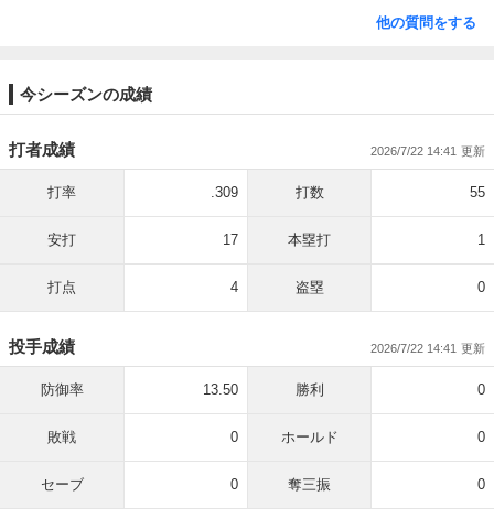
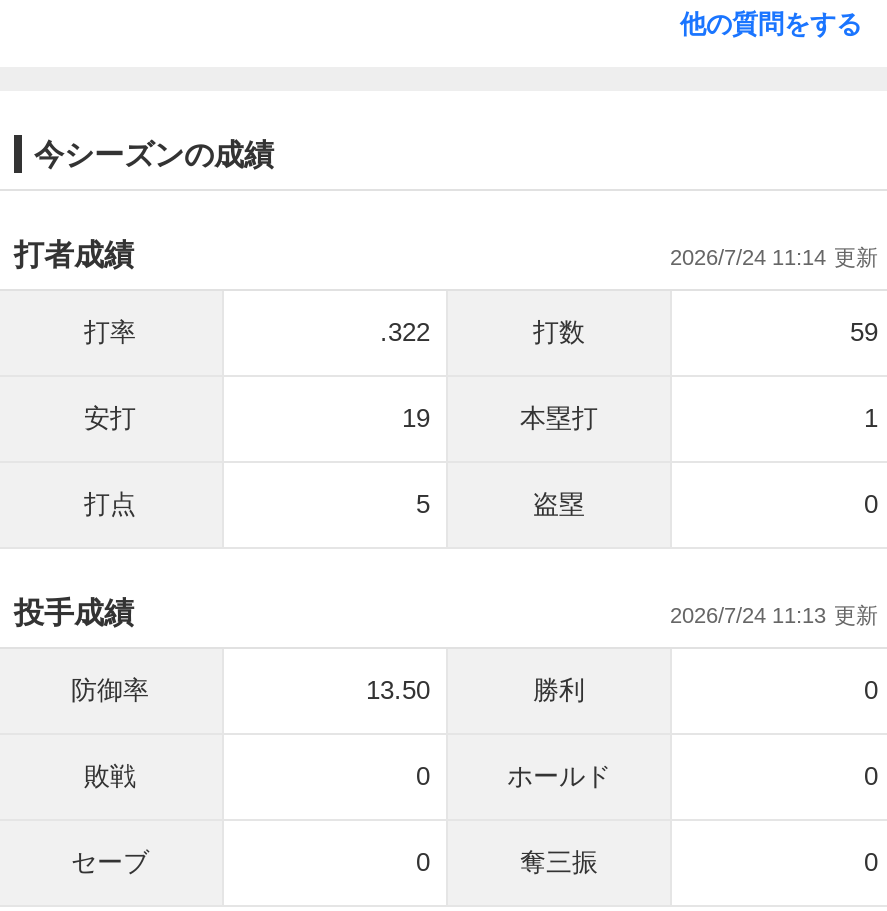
[370,144,457,158] 2026/7/22 14:41 -> [670,245,826,269] 2026/7/24 11:14
[211,184,238,201] .309 -> [380,317,430,347] .322
[470,184,485,201] 55 -> [850,317,878,347] 59
[223,231,238,248] 17 -> [402,403,430,433] 19
[230,279,238,295] 4 -> [416,489,430,519] 5
[370,342,457,355] 2026/7/22 14:41 -> [670,603,826,627] 2026/7/24 11:13

